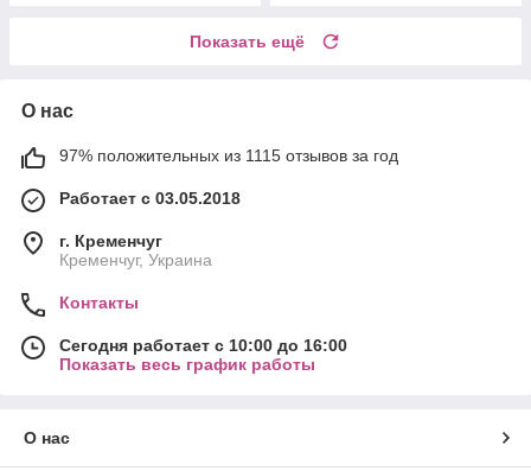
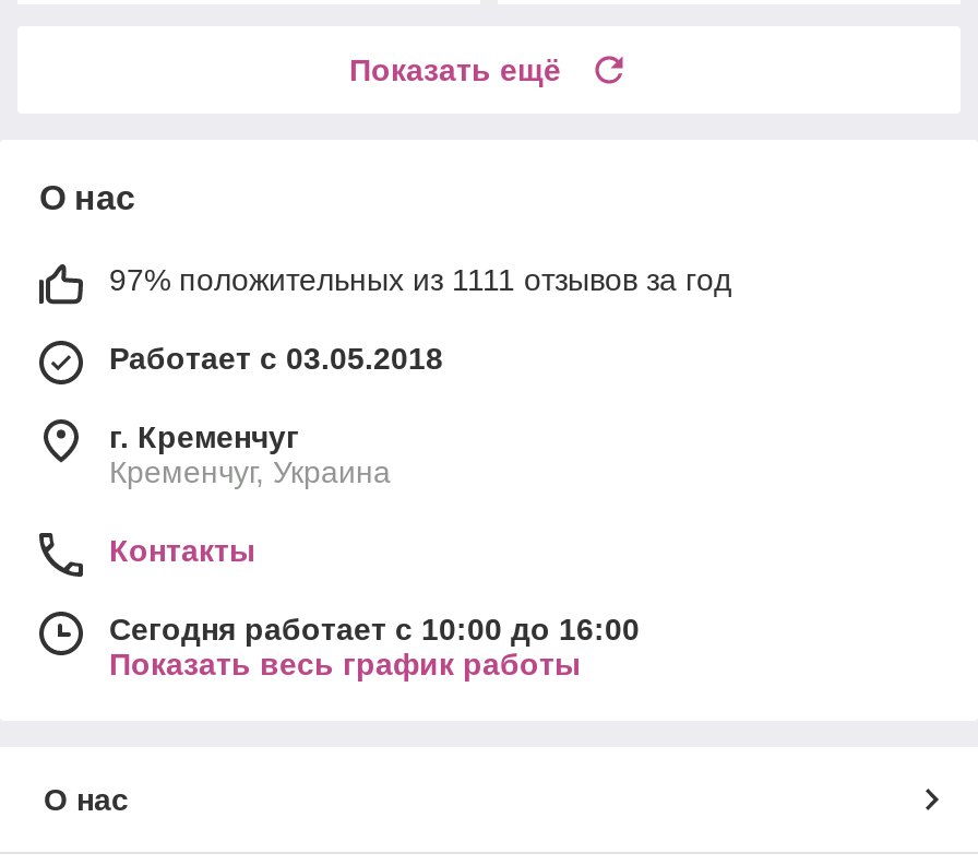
[59,146,398,165] 97% положительных из 1115 отзывов за год -> [109,262,731,297] 97% положительных из 1111 отзывов за год

